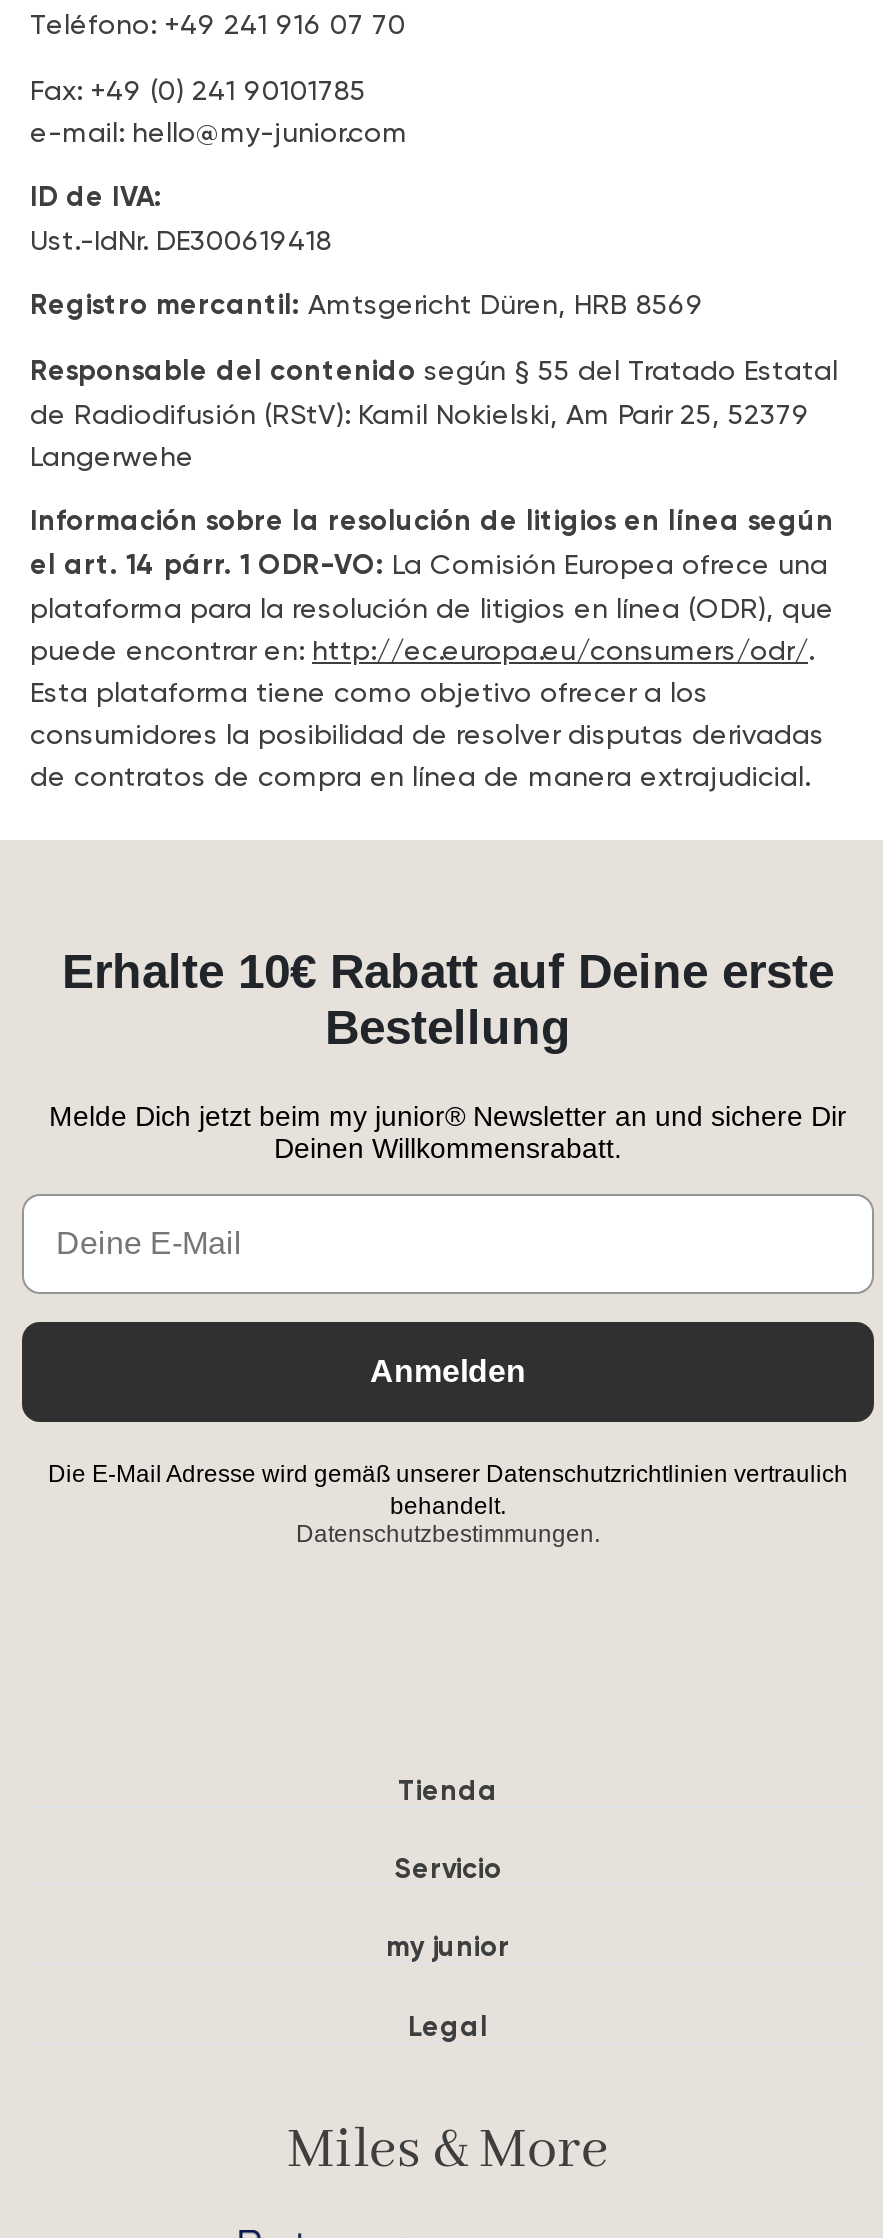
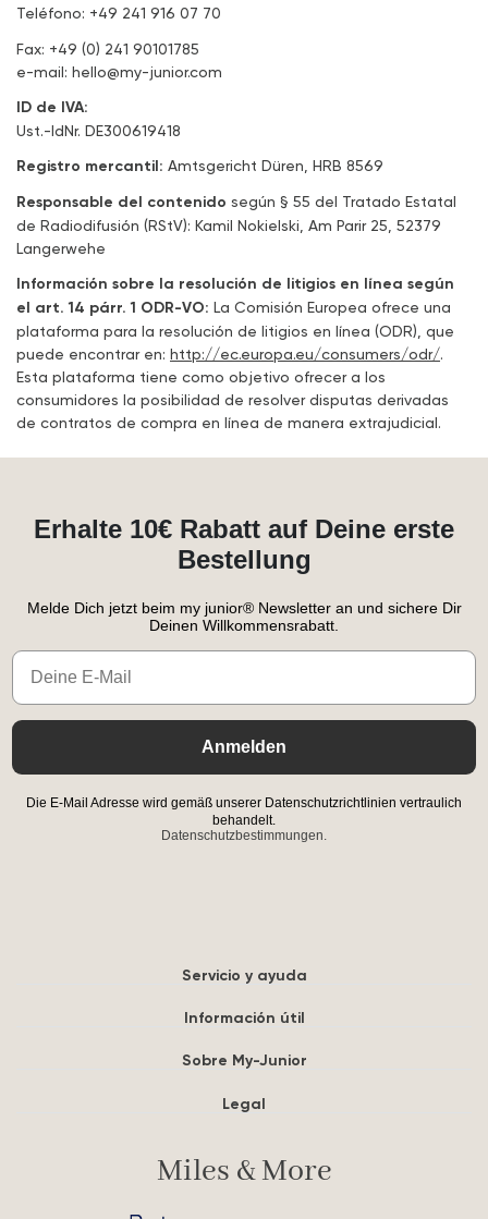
[398,1771,498,1807] Tienda -> [181,965,307,984] Servicio y ayuda
[394,1850,502,1886] Servicio -> [184,1008,304,1027] Información útil
[386,1929,510,1965] my junior -> [181,1051,307,1070] Sobre My-Junior

